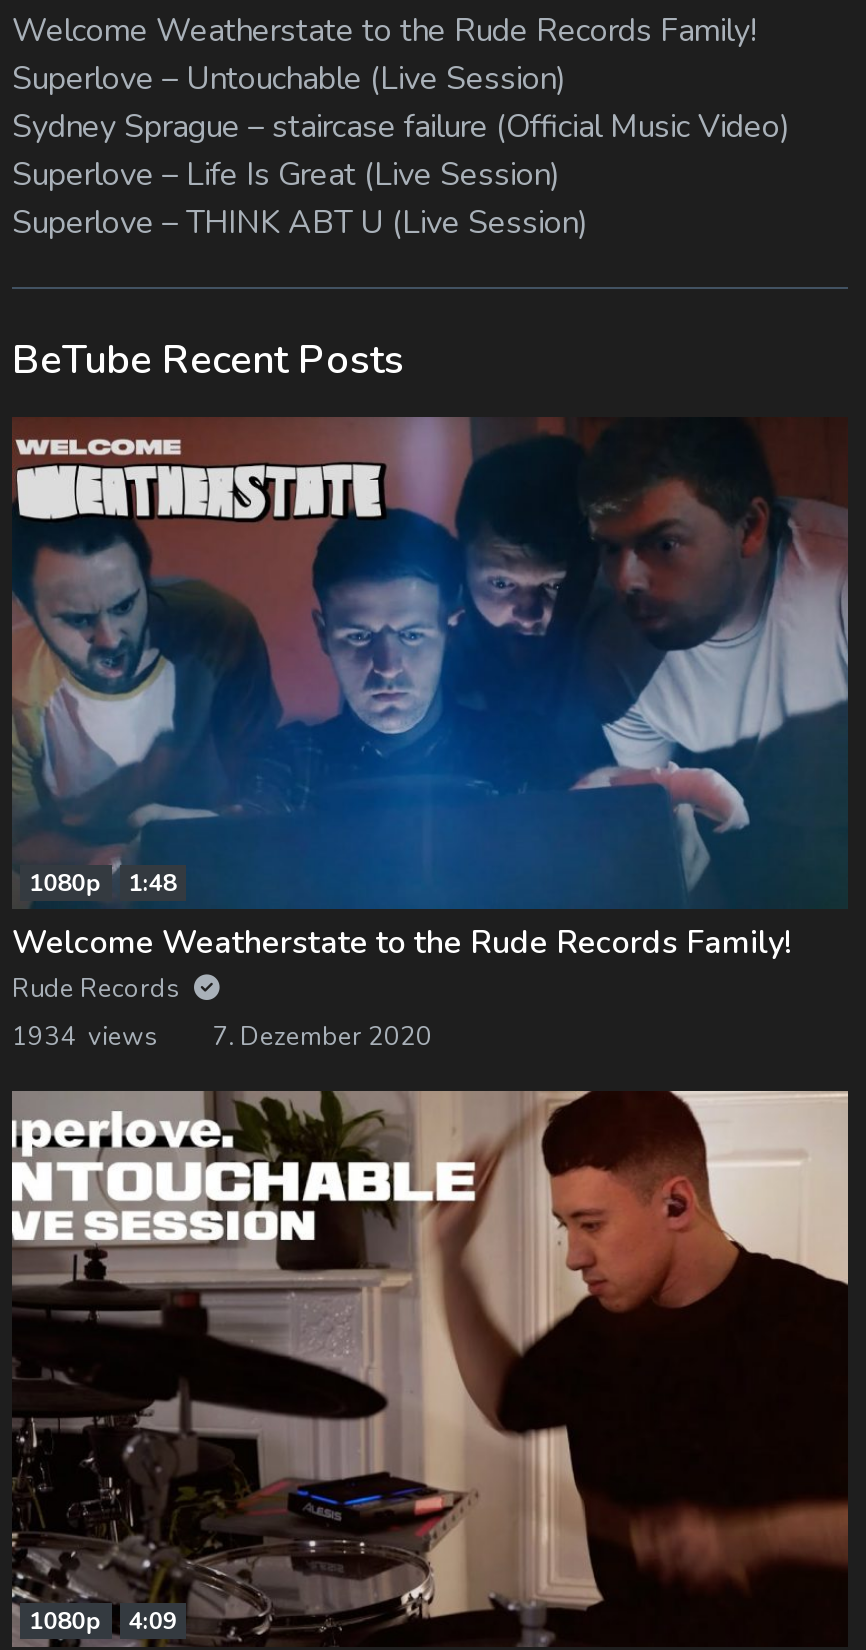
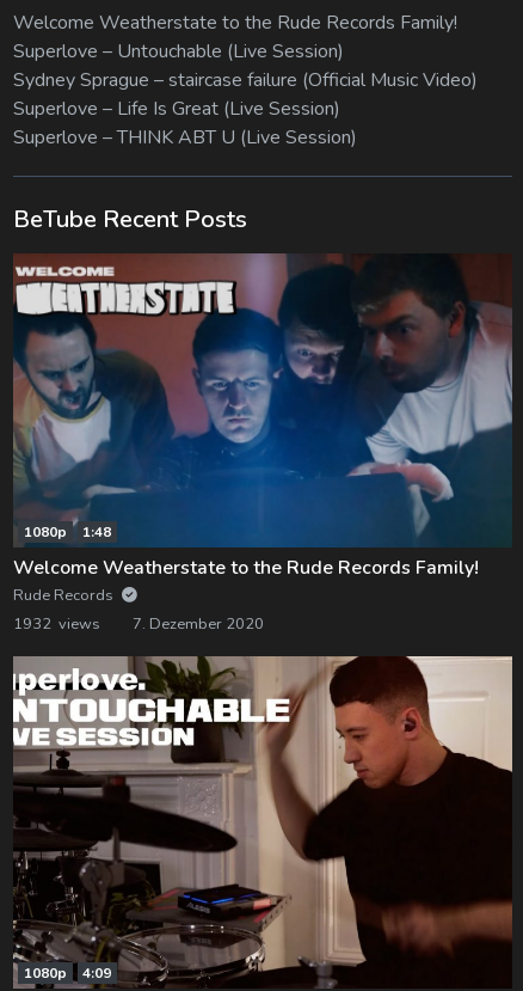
[12,1018,432,1054] 1934 views 7. Dezember 2020 -> [13,613,264,634] 1932 views 7. Dezember 2020

